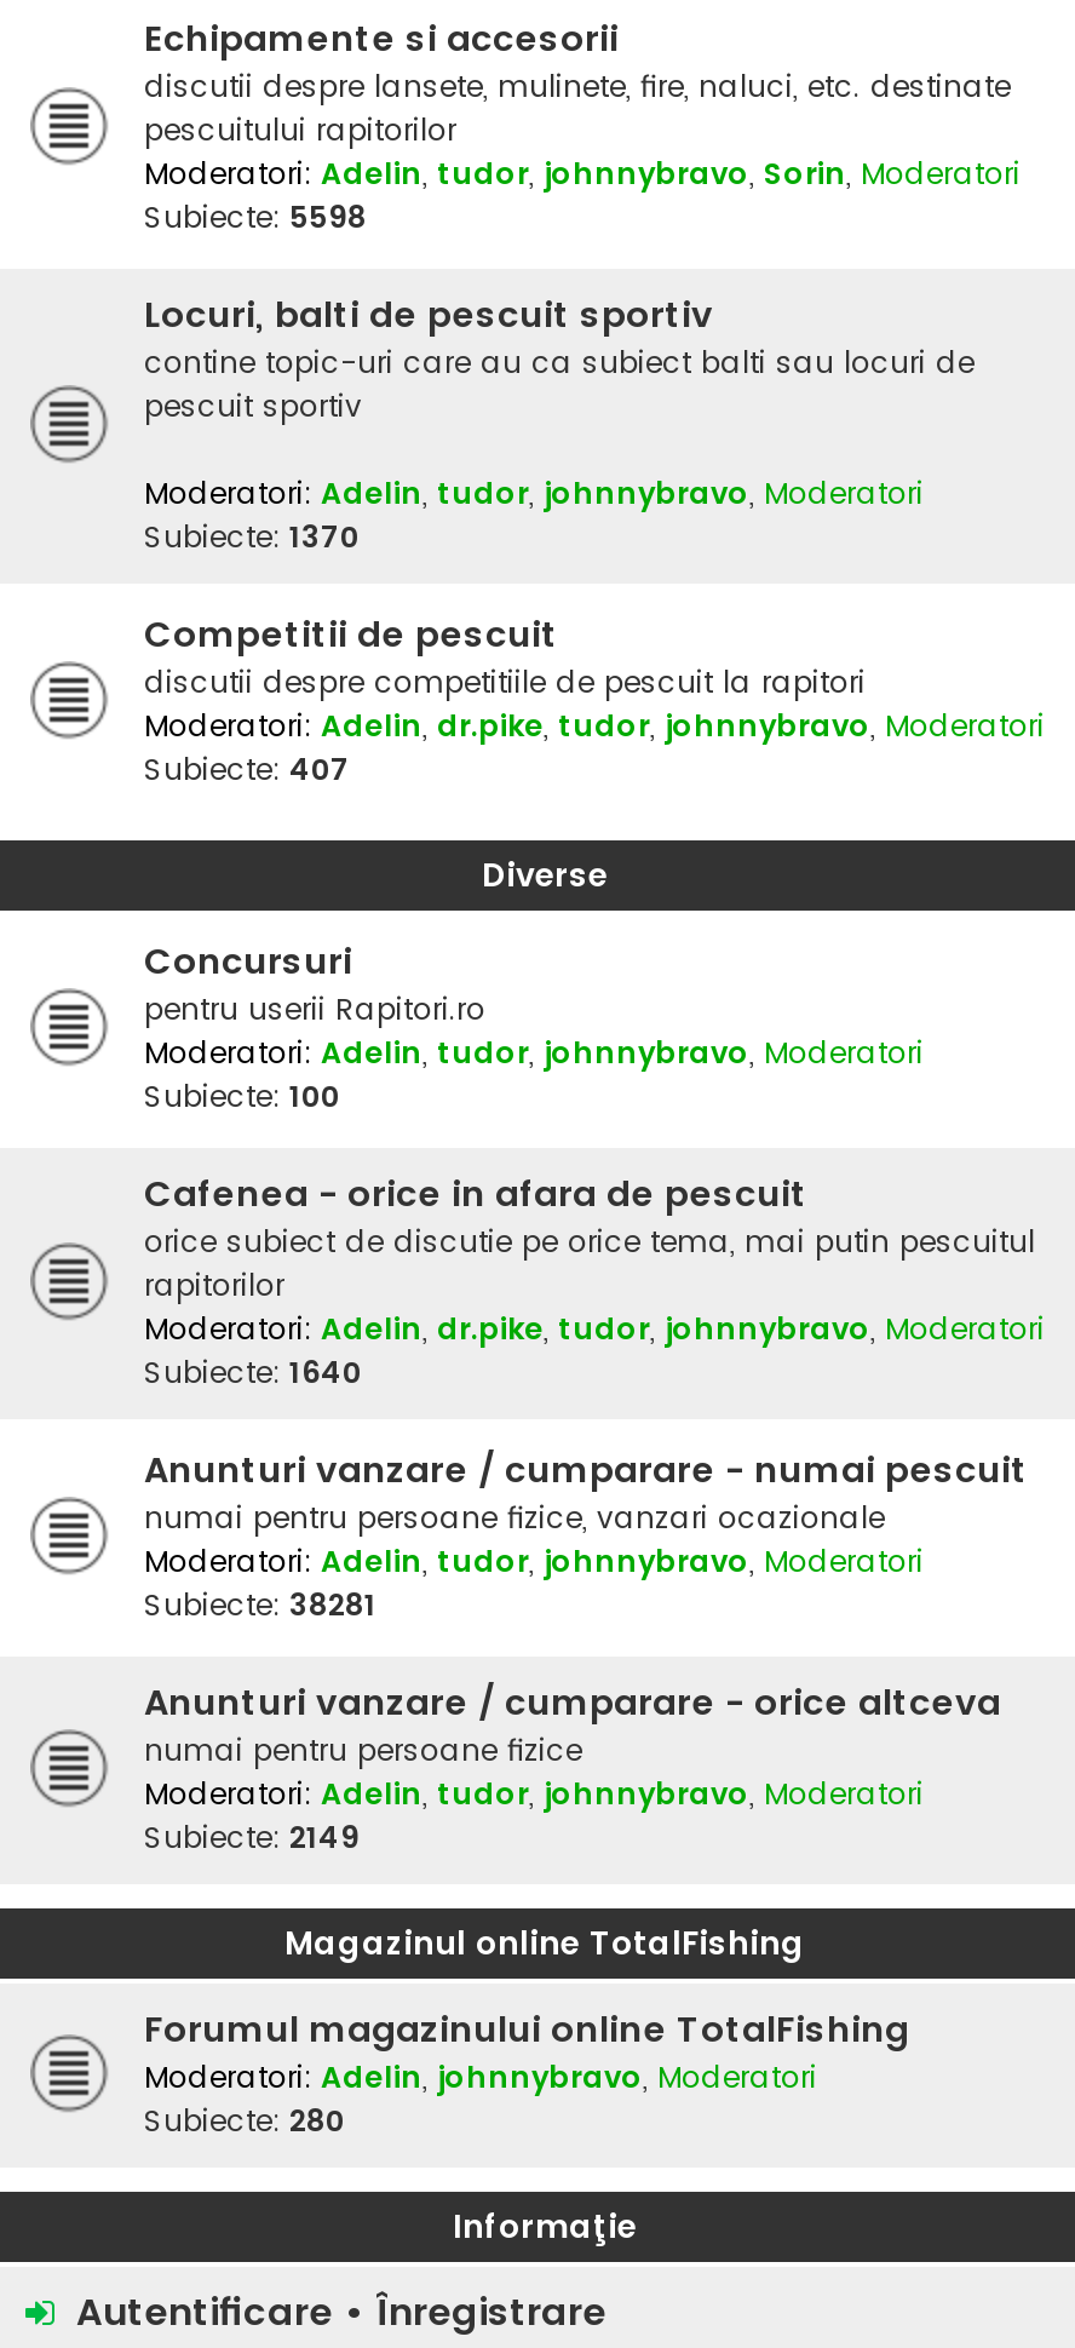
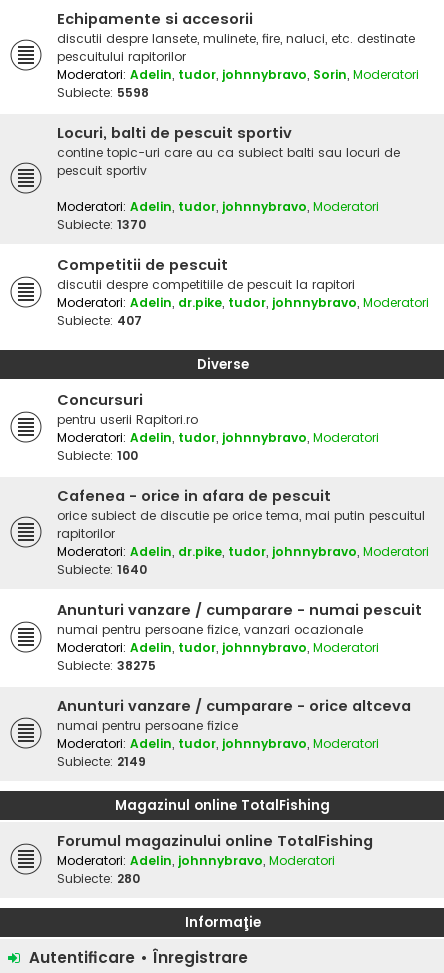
[144,1584,376,1625] Subiecte: 38281 -> [57,657,156,674] Subiecte: 38275

